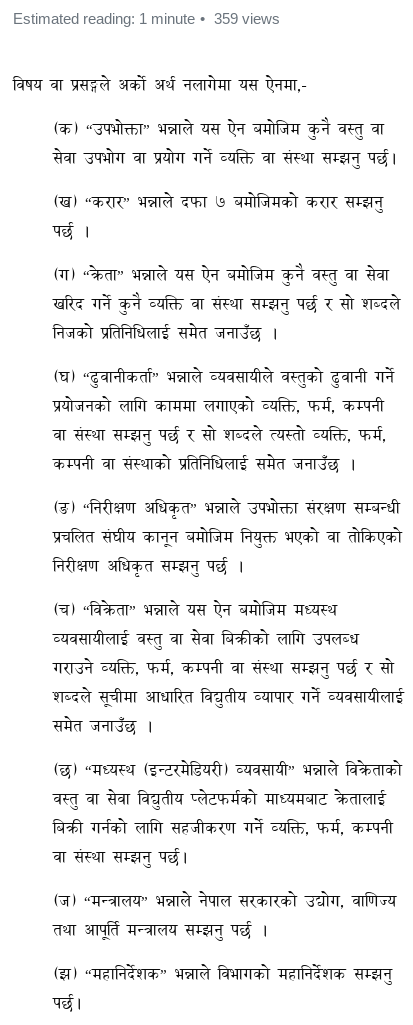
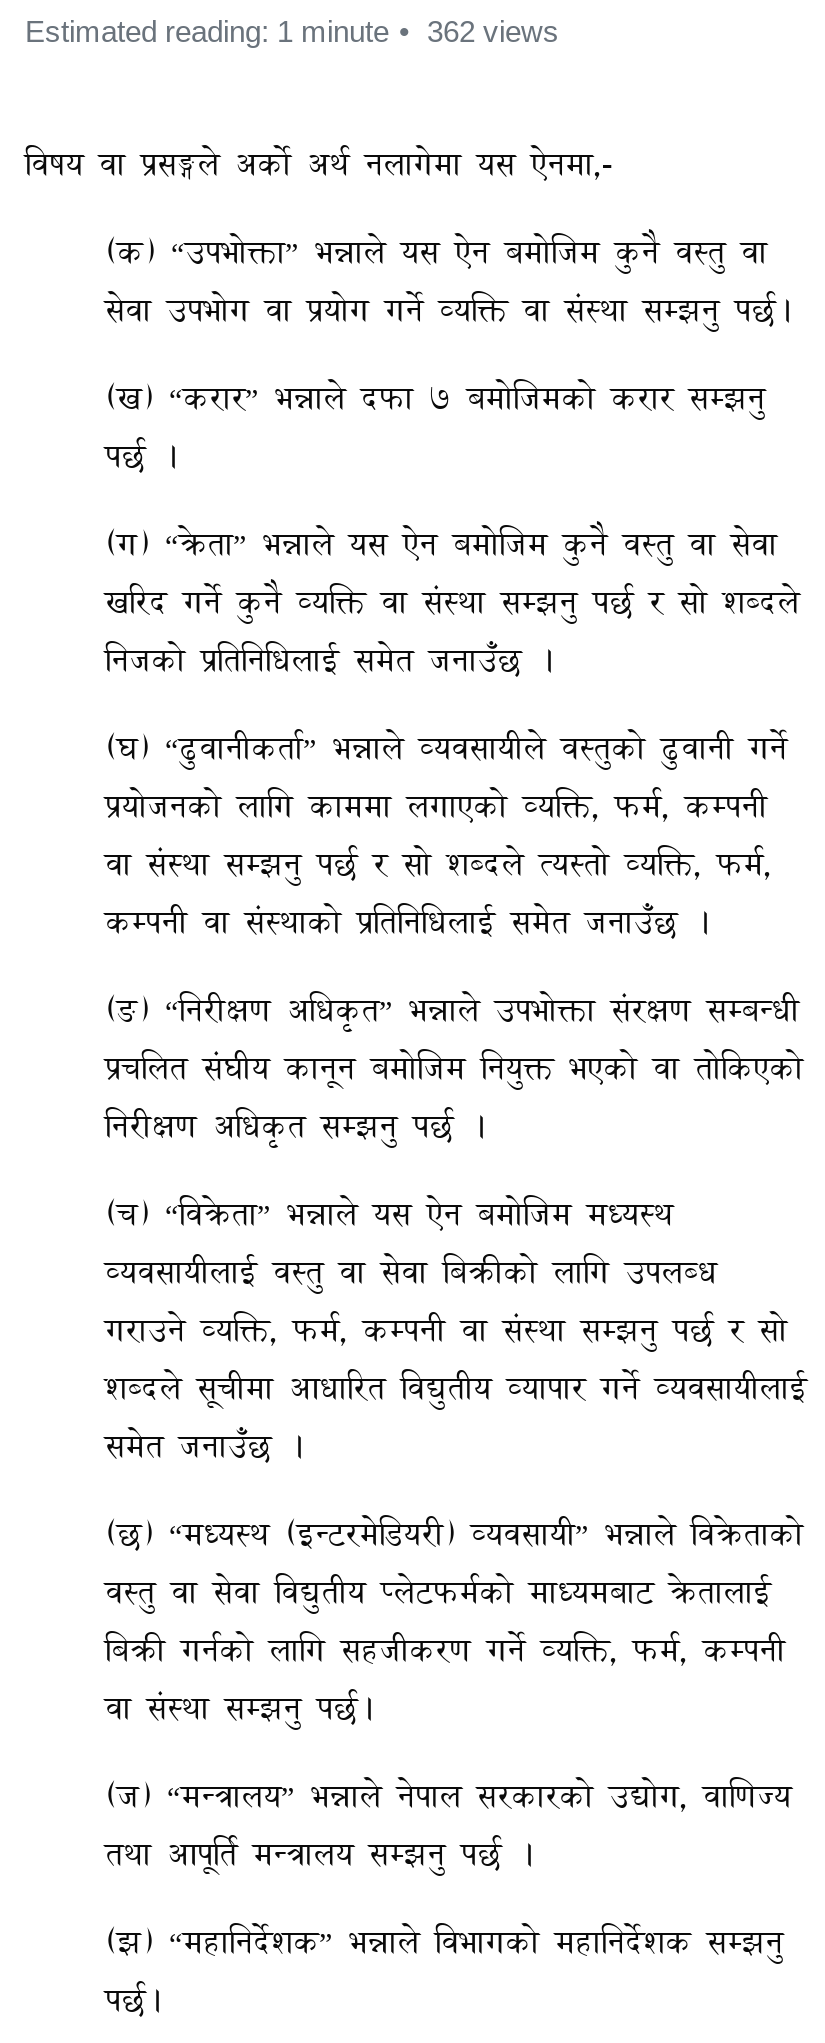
[13,10,280,27] Estimated reading: 1 minute 359 views -> [25,14,559,48] Estimated reading: 1 minute 362 views

